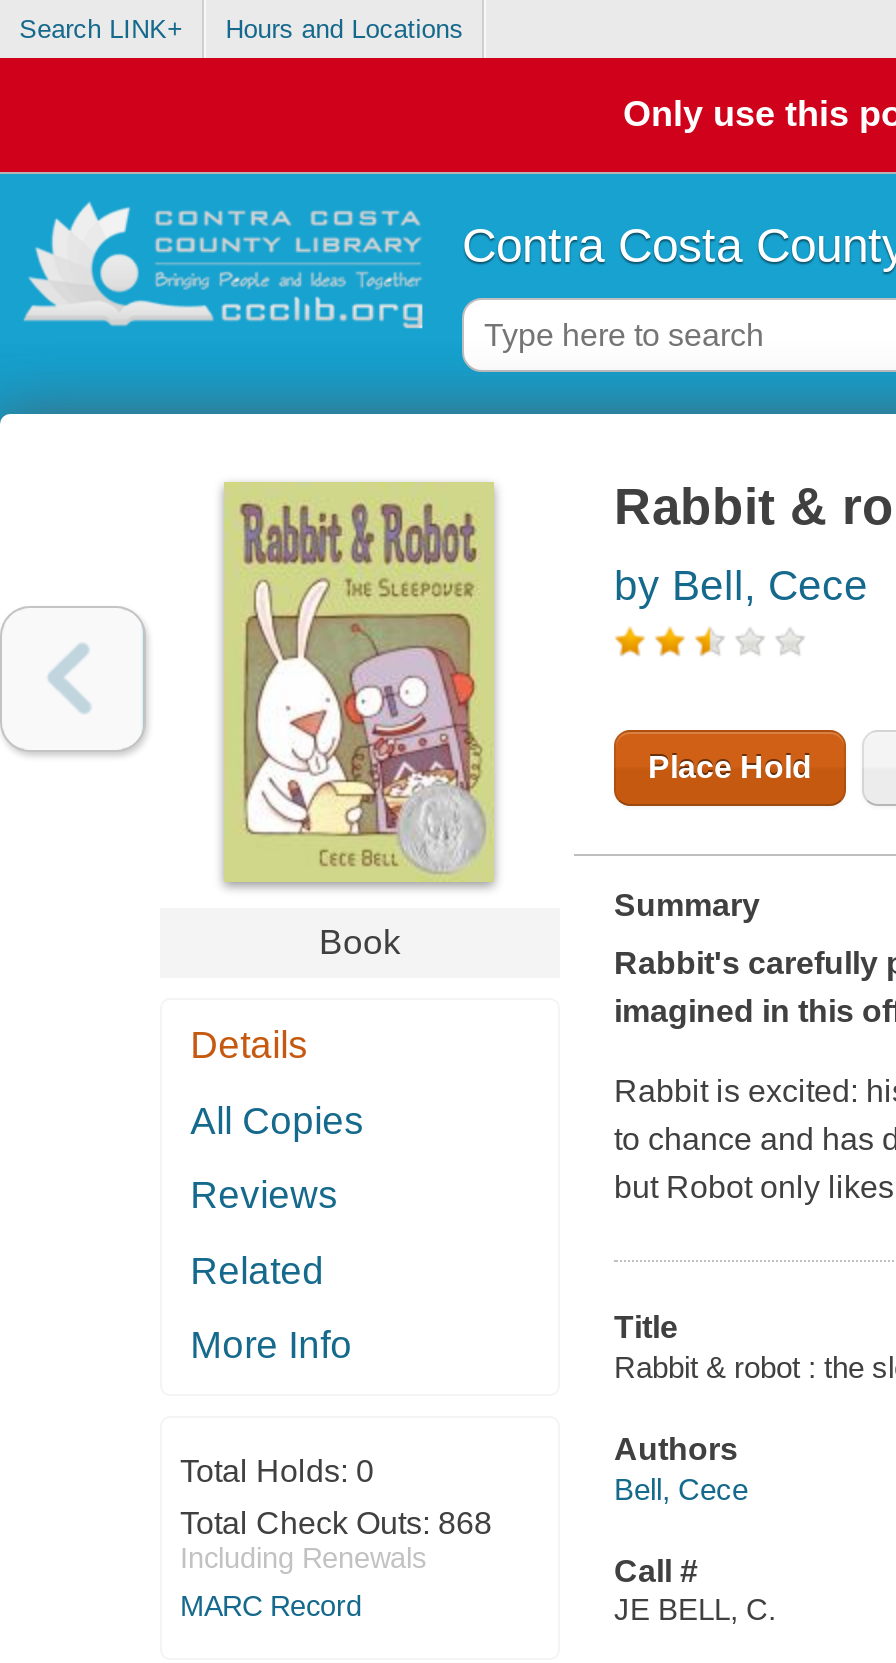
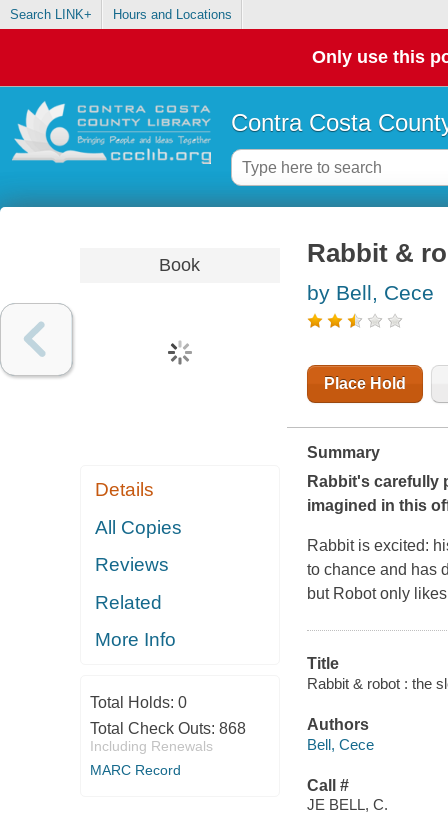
[220,480,498,888] [image] -> none
moved [319,922,401,962] -> [159,255,200,275]: Book
moved [180,1024,492,1621] -> [90,479,246,778]: Details | All Copies | Reviews | ... | Including Renewals | MARC Record

